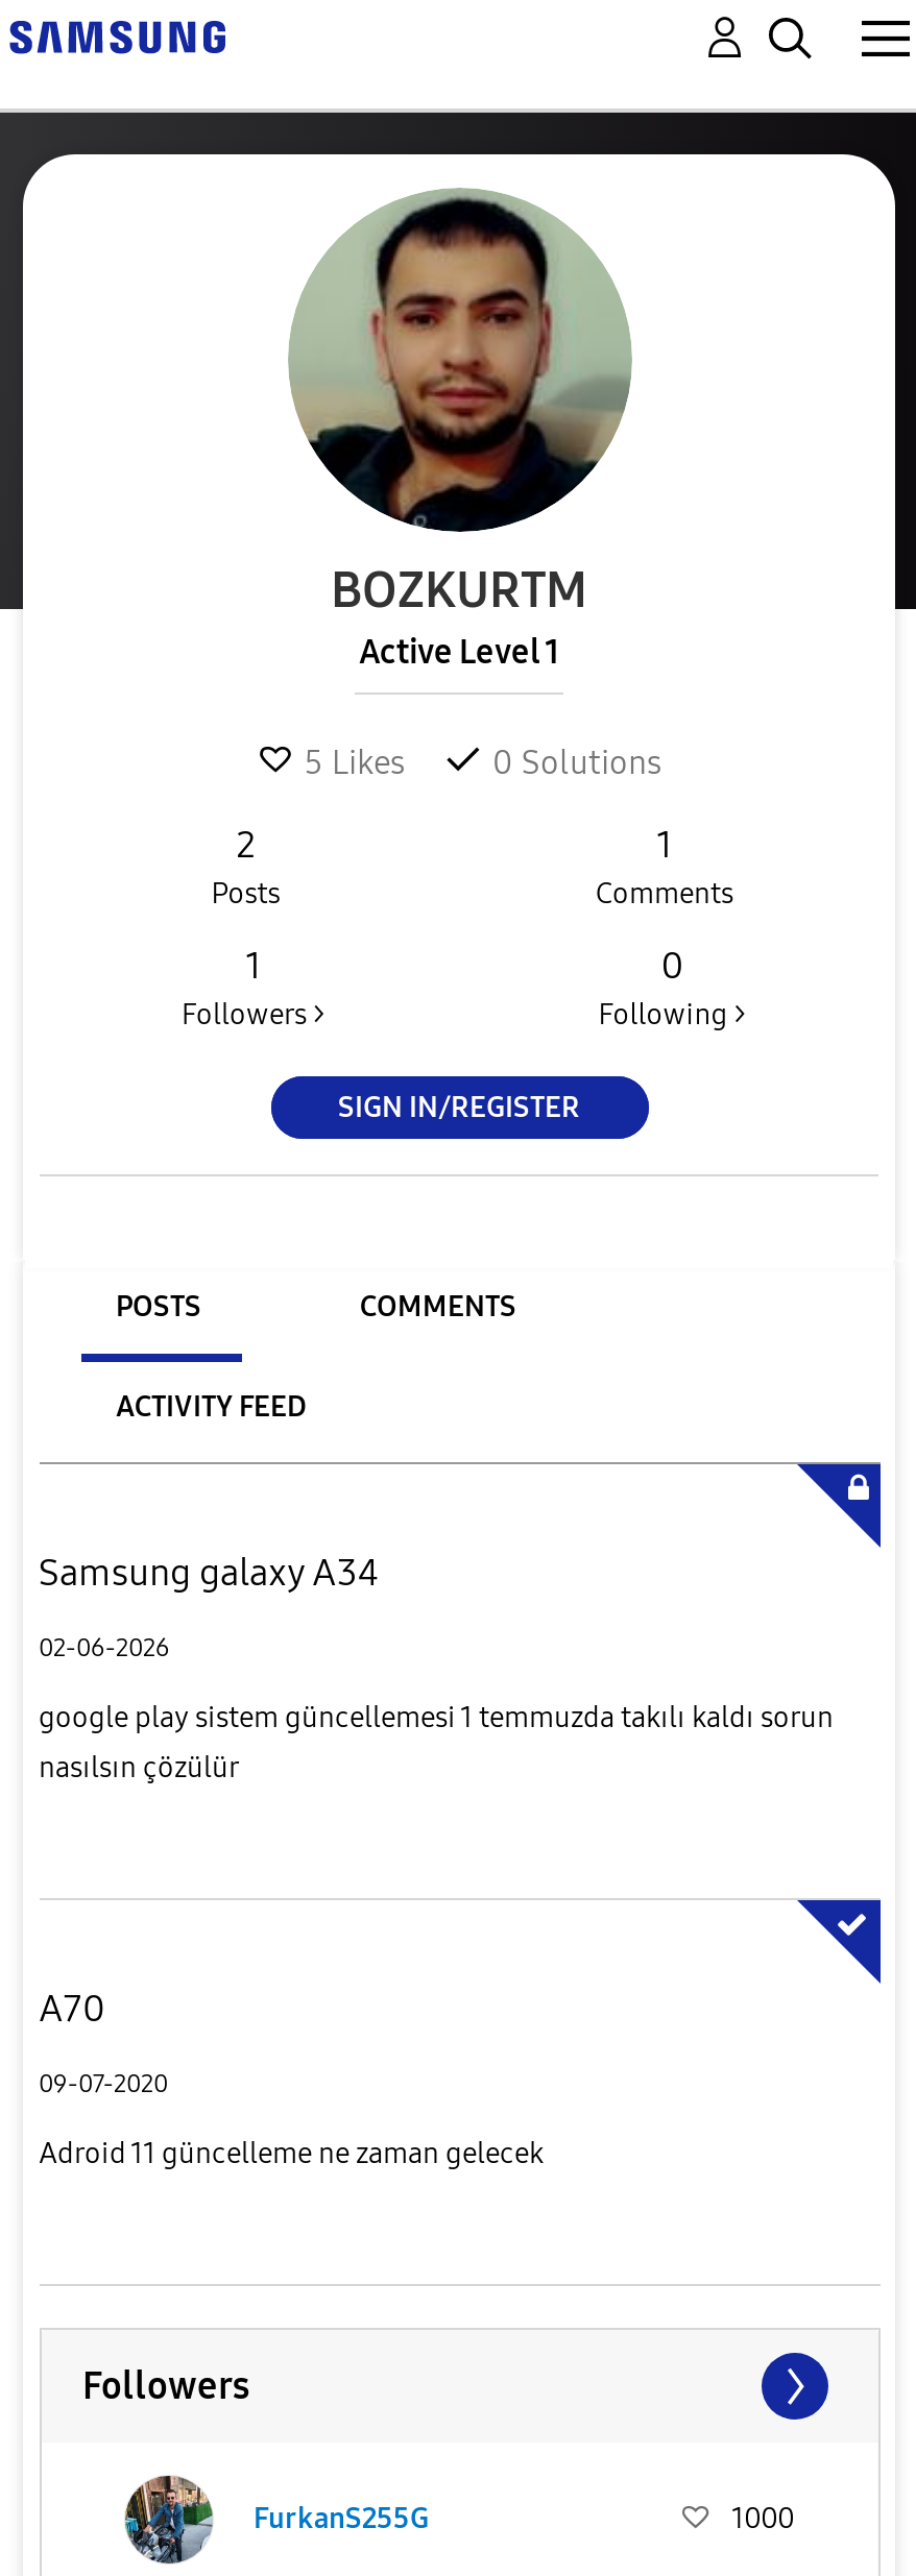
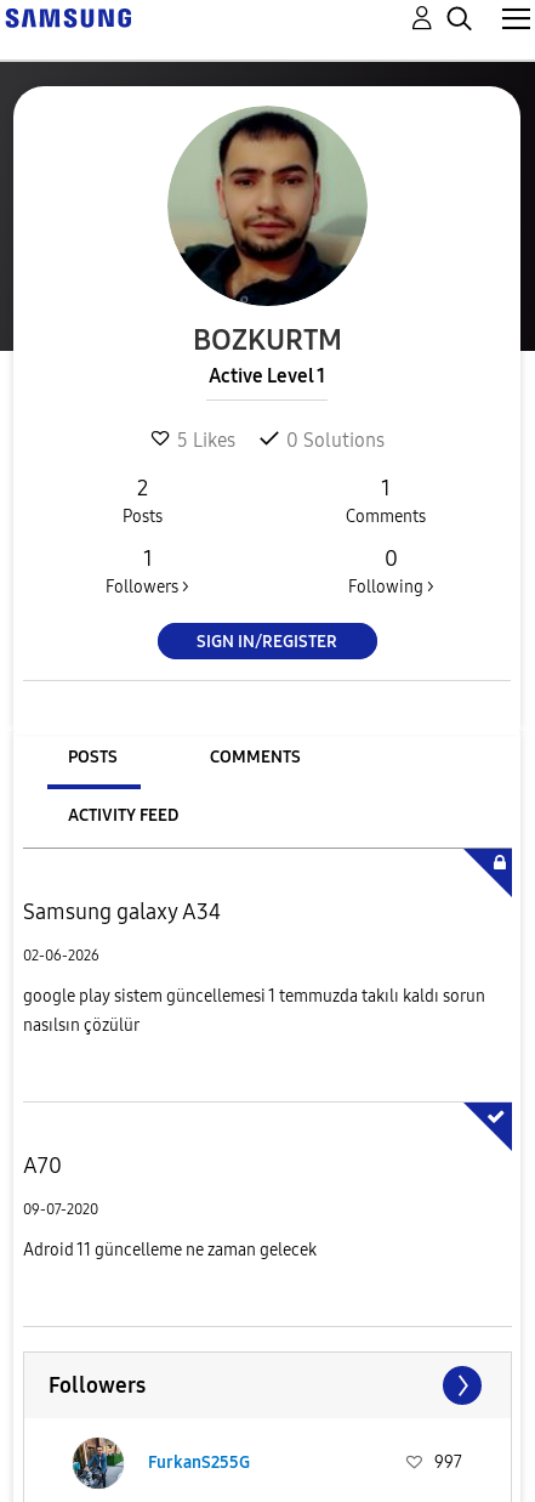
[731,2501,794,2536] 1000 -> [434,1452,462,1473] 997

